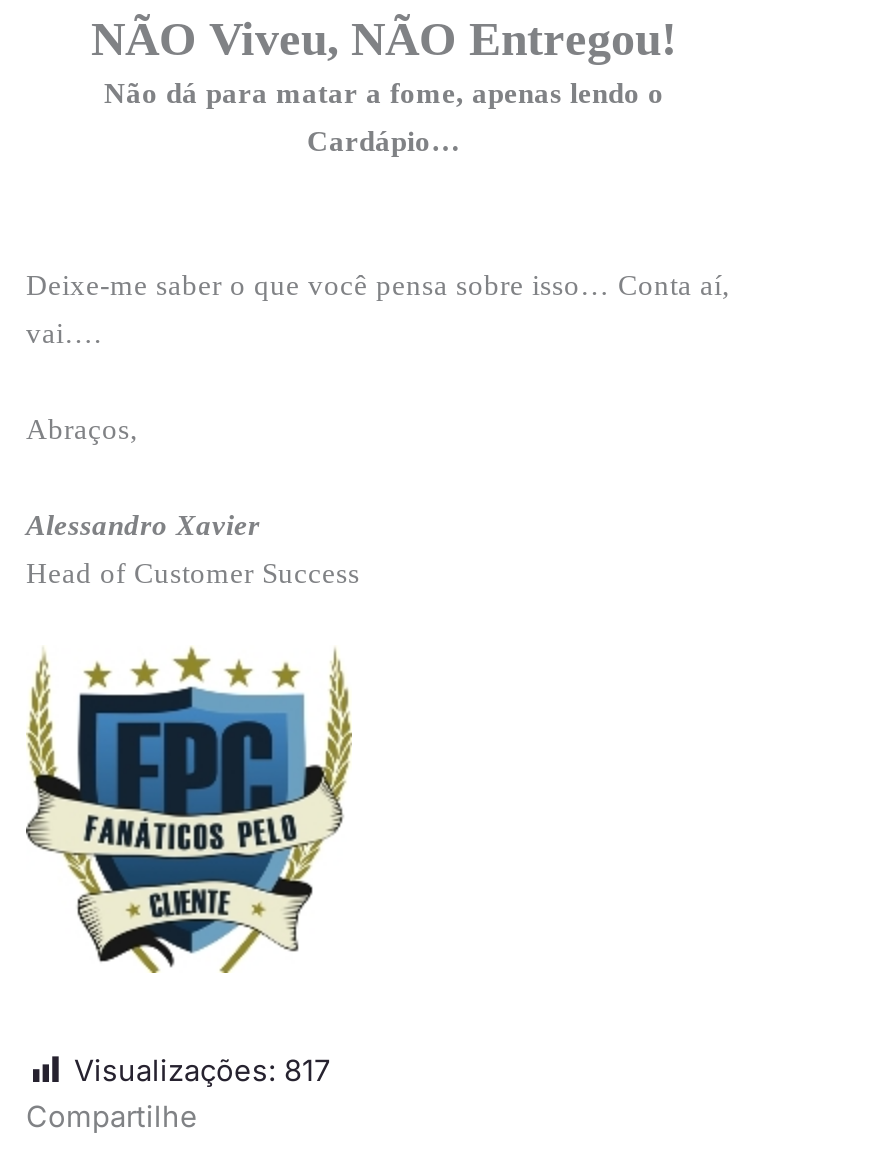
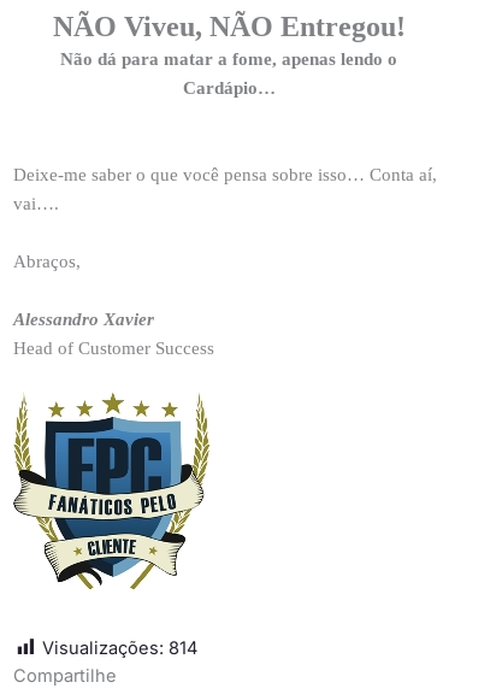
[74,1053,330,1089] Visualizações: 817 -> [42,637,197,659] Visualizações: 814

